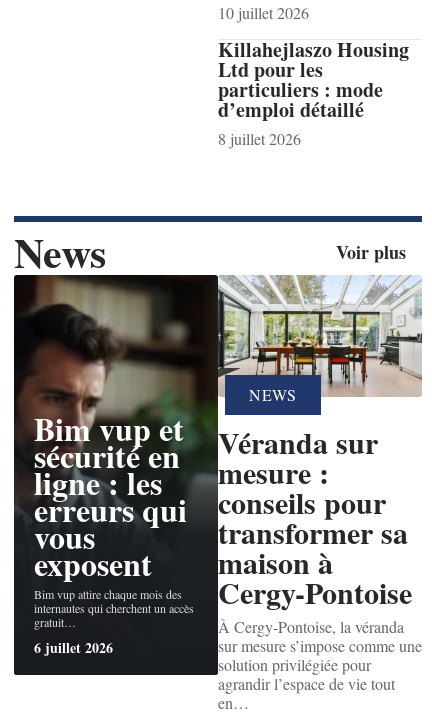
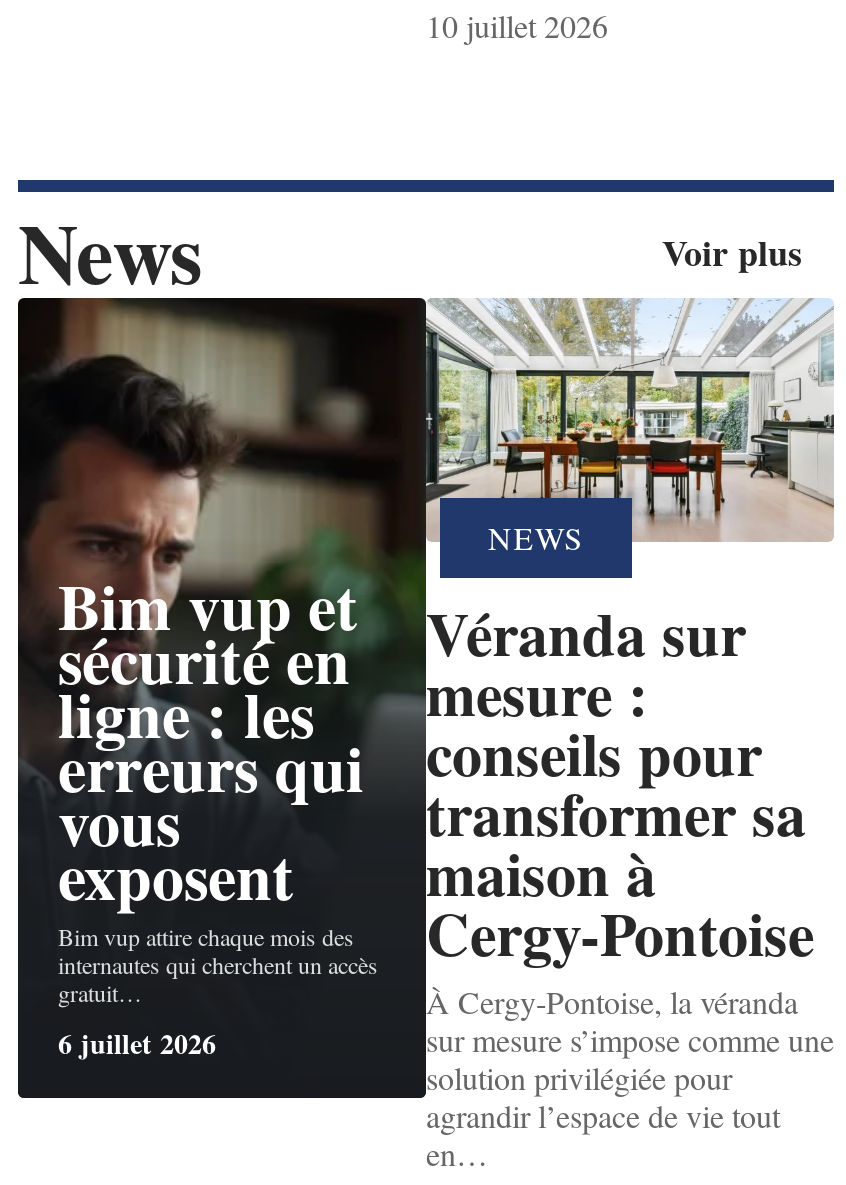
[218,35,409,149] Killahejlaszo Housing | Ltd pour les | particuliers : mode | d’emploi détaillé | 8 juillet 2026 -> none

